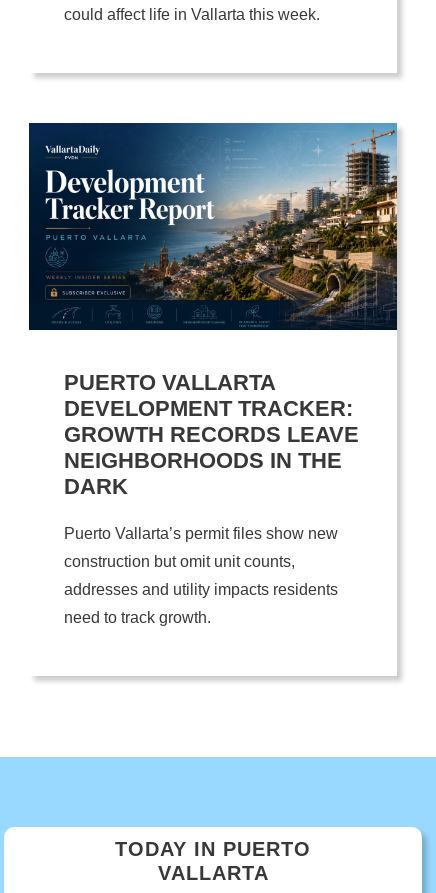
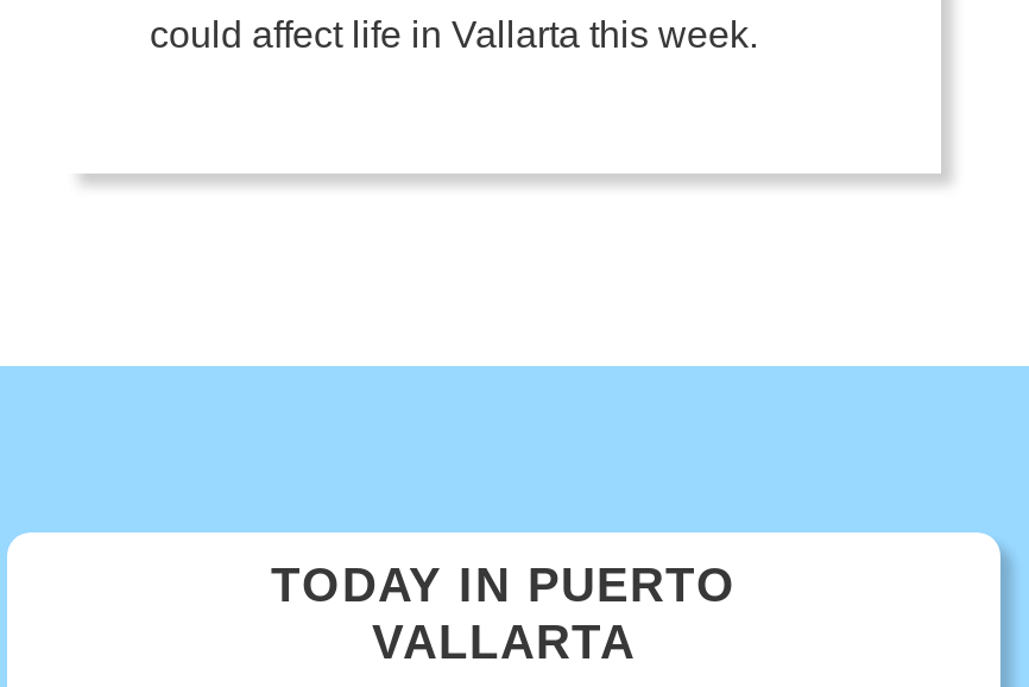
[28,122,398,626] [image] | PUERTO VALLARTA | DEVELOPMENT TRACKER: | GROWTH RECORDS LEAVE | NEIGHBORHOODS IN THE | DARK | Puerto Vallarta’s permit files show new | construction but omit unit counts, | addresses and utility impacts residents | need to track growth. -> none

